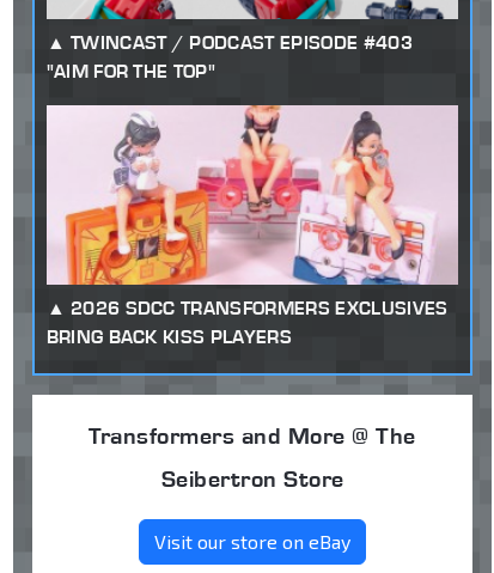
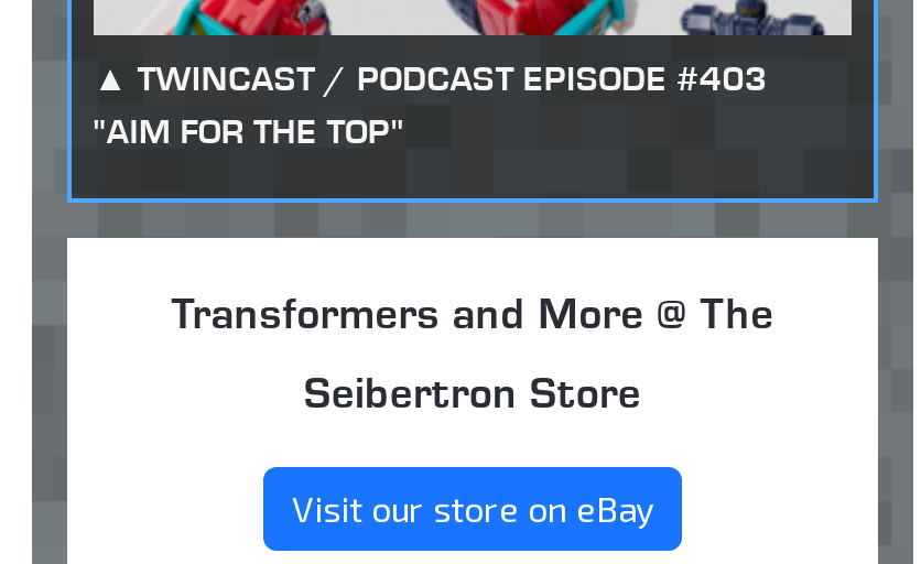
[46,104,458,348] [image] | 2026 SDCC TRANSFORMERS EXCLUSIVES | BRING BACK KISS PLAYERS -> none

